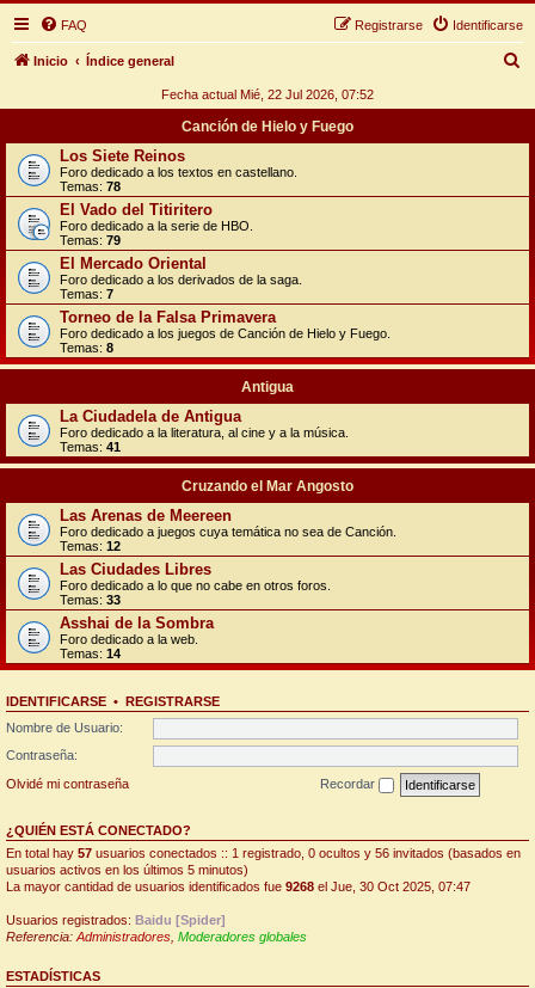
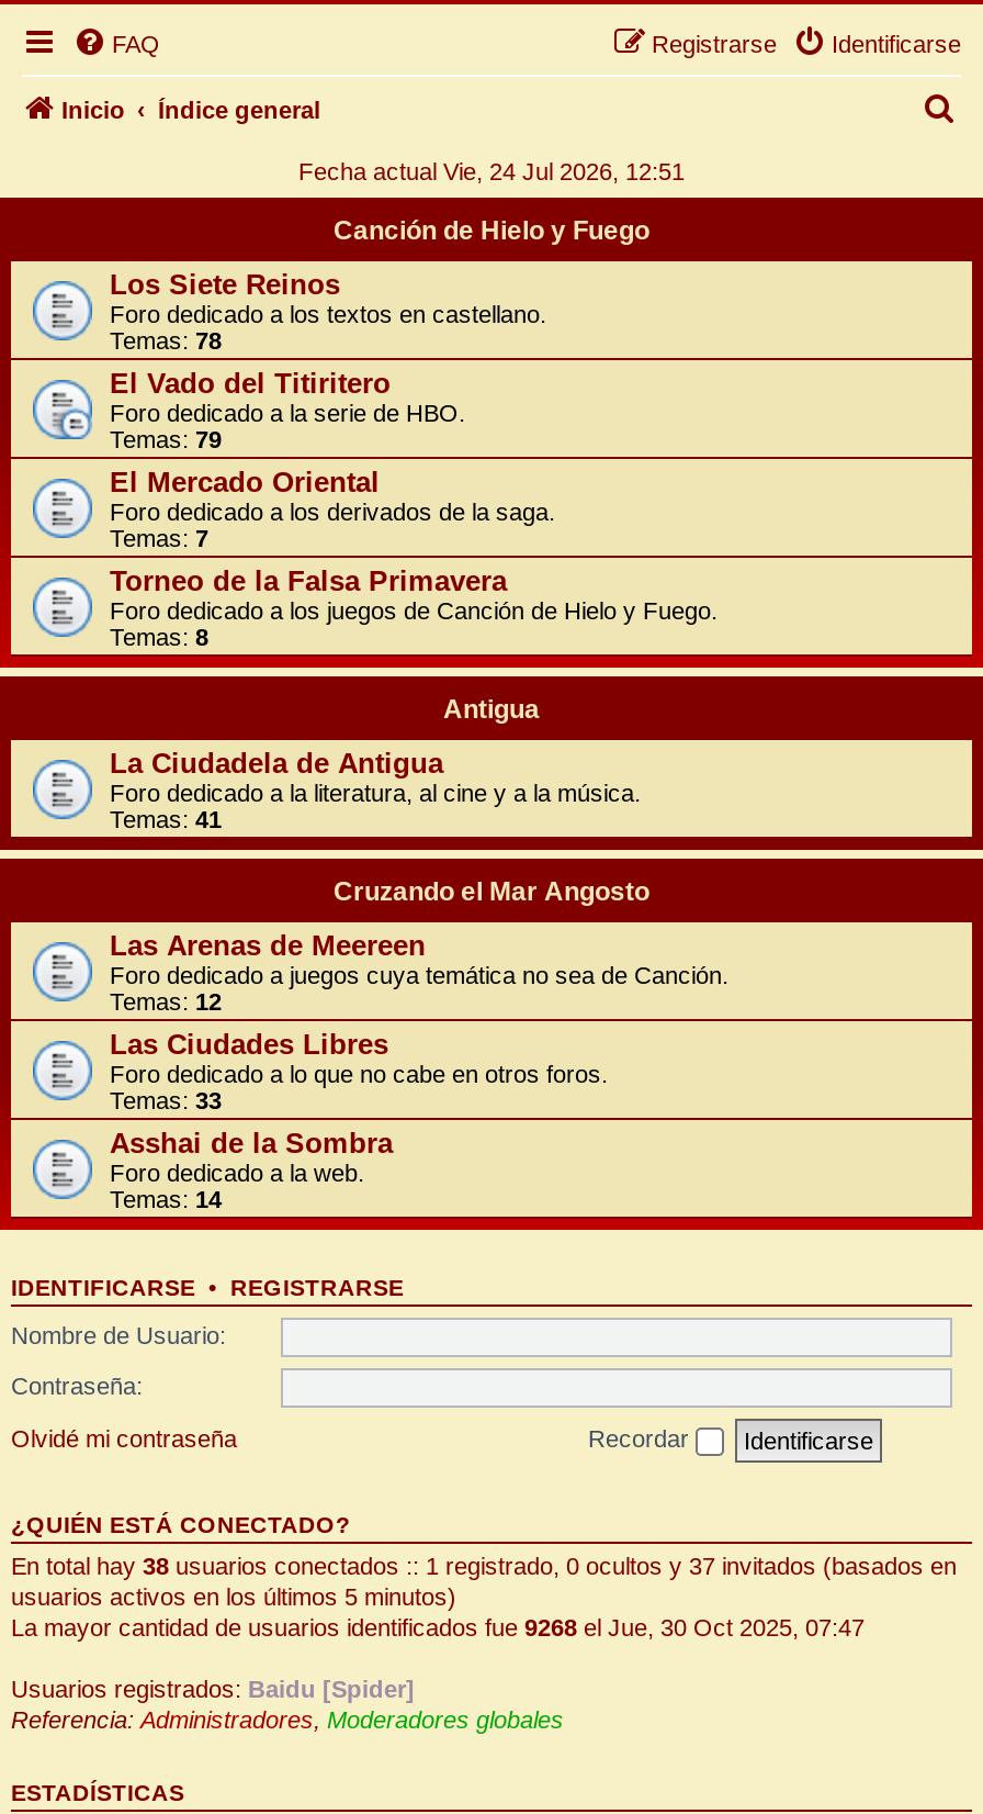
[161,87,374,102] Fecha actual Mié, 22 Jul 2026, 07:52 -> [298,158,685,184] Fecha actual Vie, 24 Jul 2026, 12:51
[6,845,521,860] En total hay 57 usuarios conectados :: 1 registrado, 0 ocultos y 56 invitados (basados en -> [11,1552,957,1578] En total hay 38 usuarios conectados :: 1 registrado, 0 ocultos y 37 invitados (basados en

